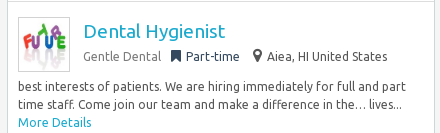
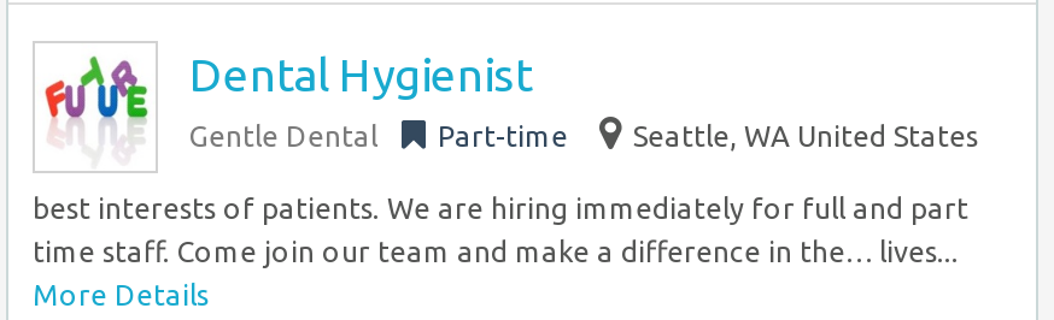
[267,50,387,63] Aiea, HI United States -> [633,120,978,152] Seattle, WA United States

